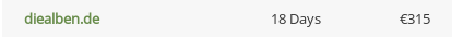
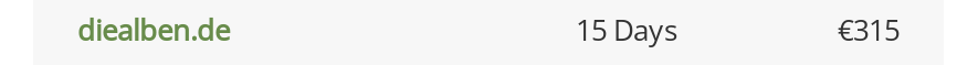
[270,9,320,29] 18 Days -> [576,10,677,50] 15 Days

